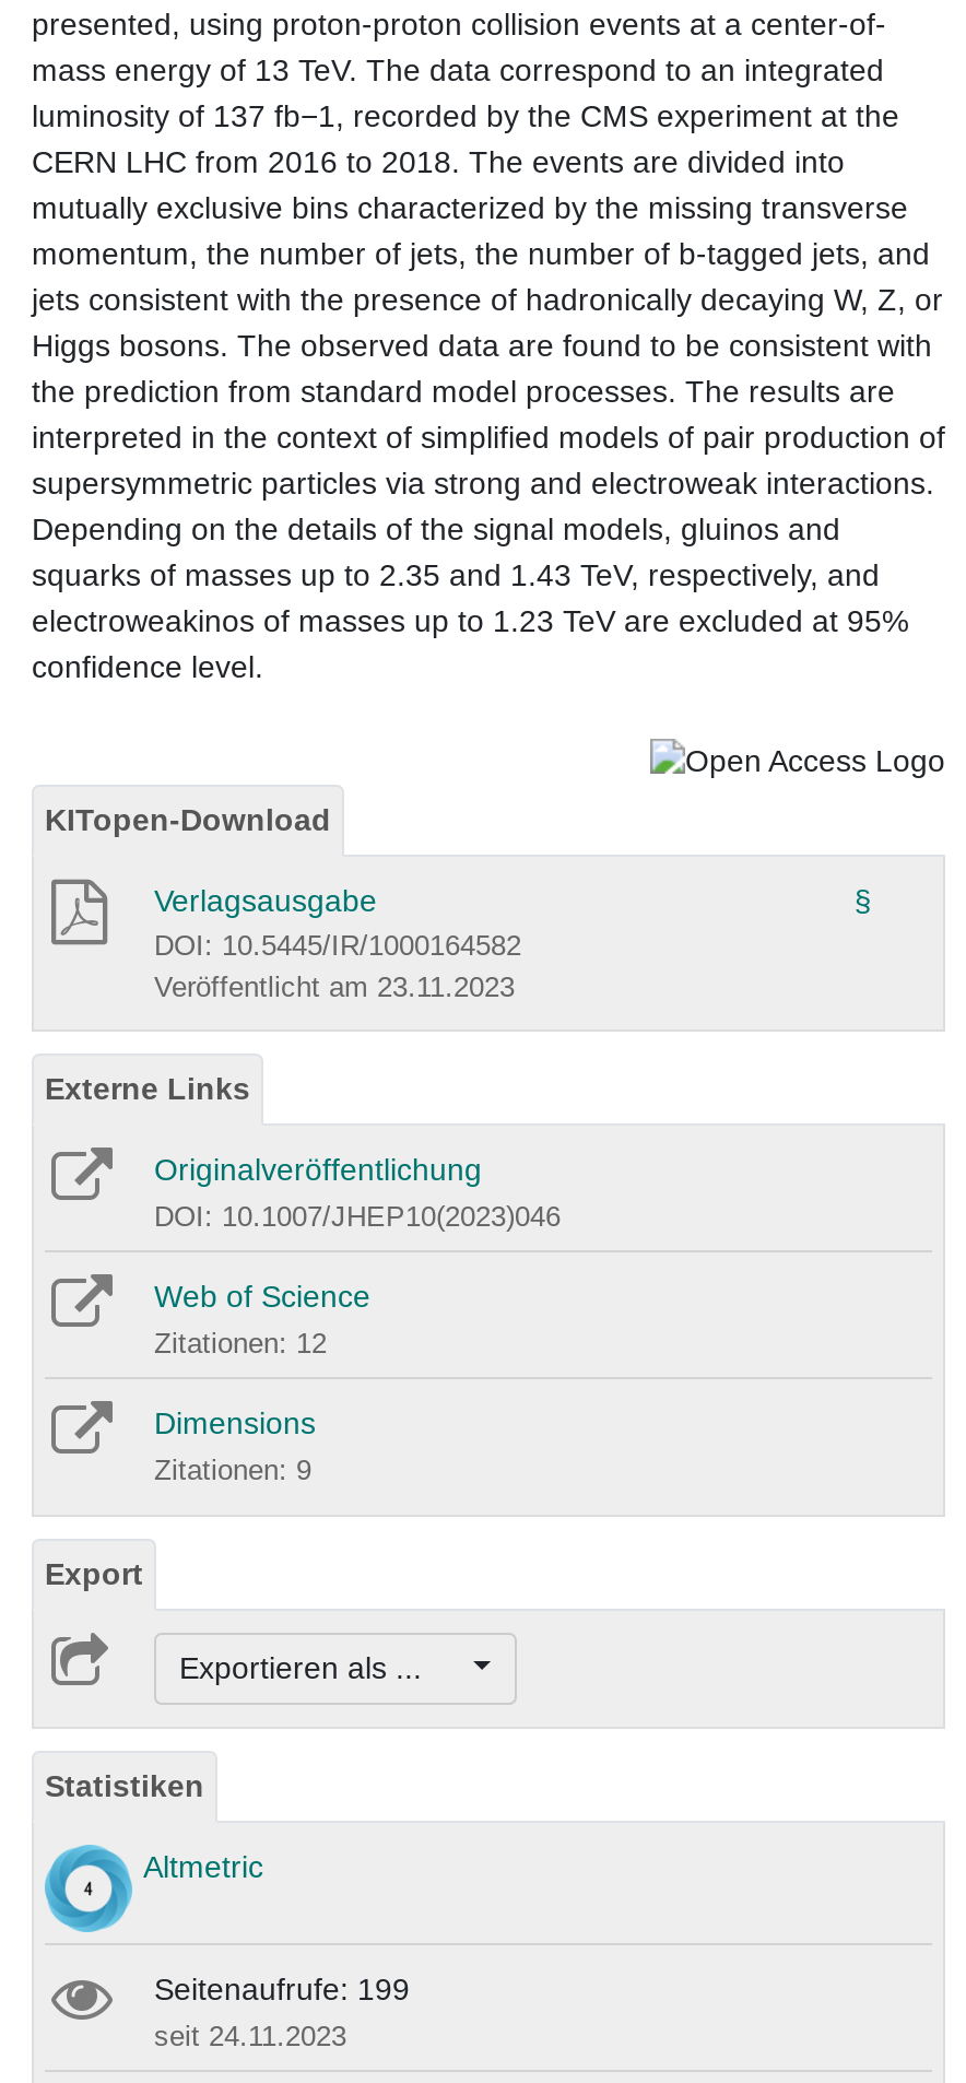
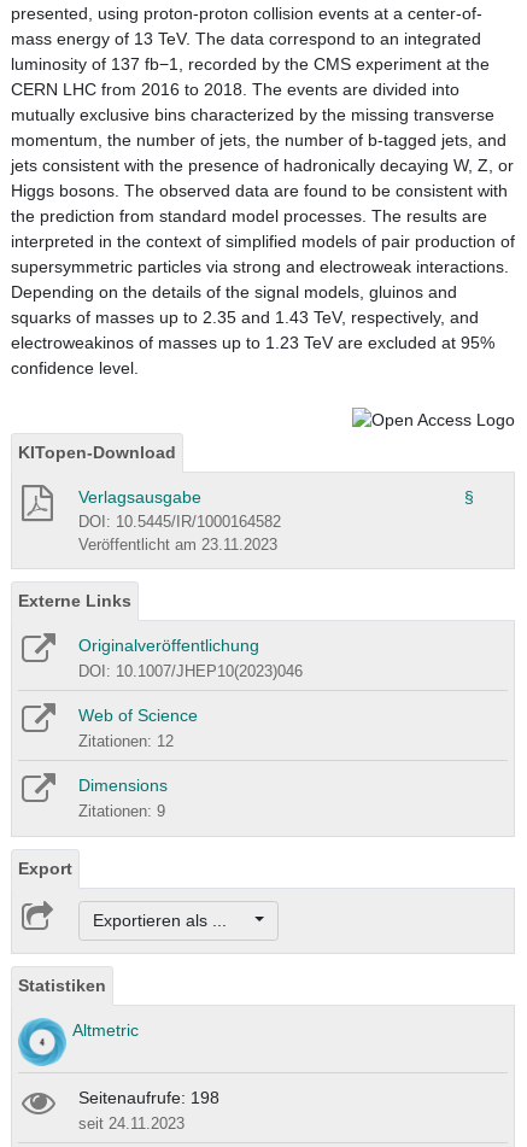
[154,1972,410,2007] Seitenaufrufe: 199 -> [78,1088,219,1108] Seitenaufrufe: 198

